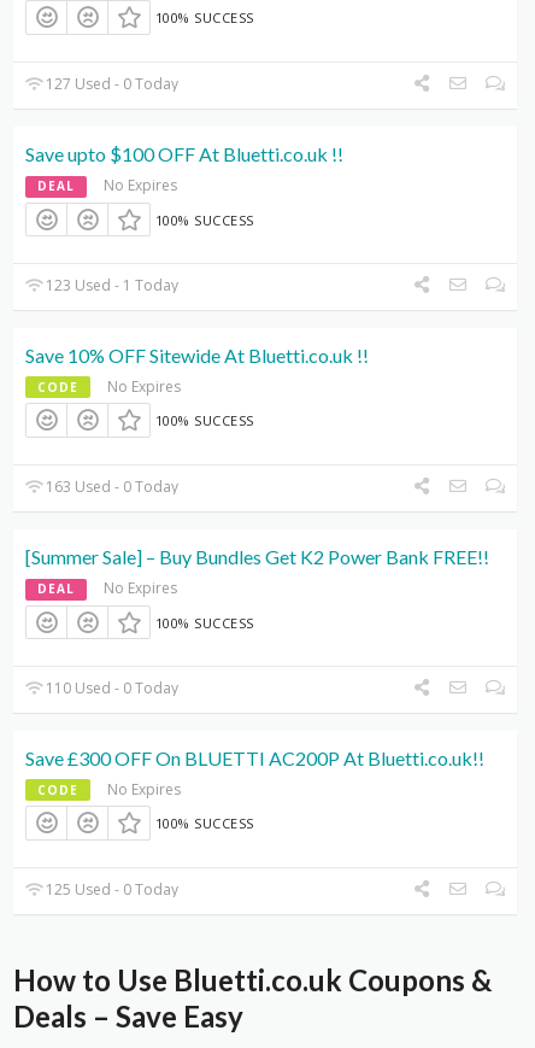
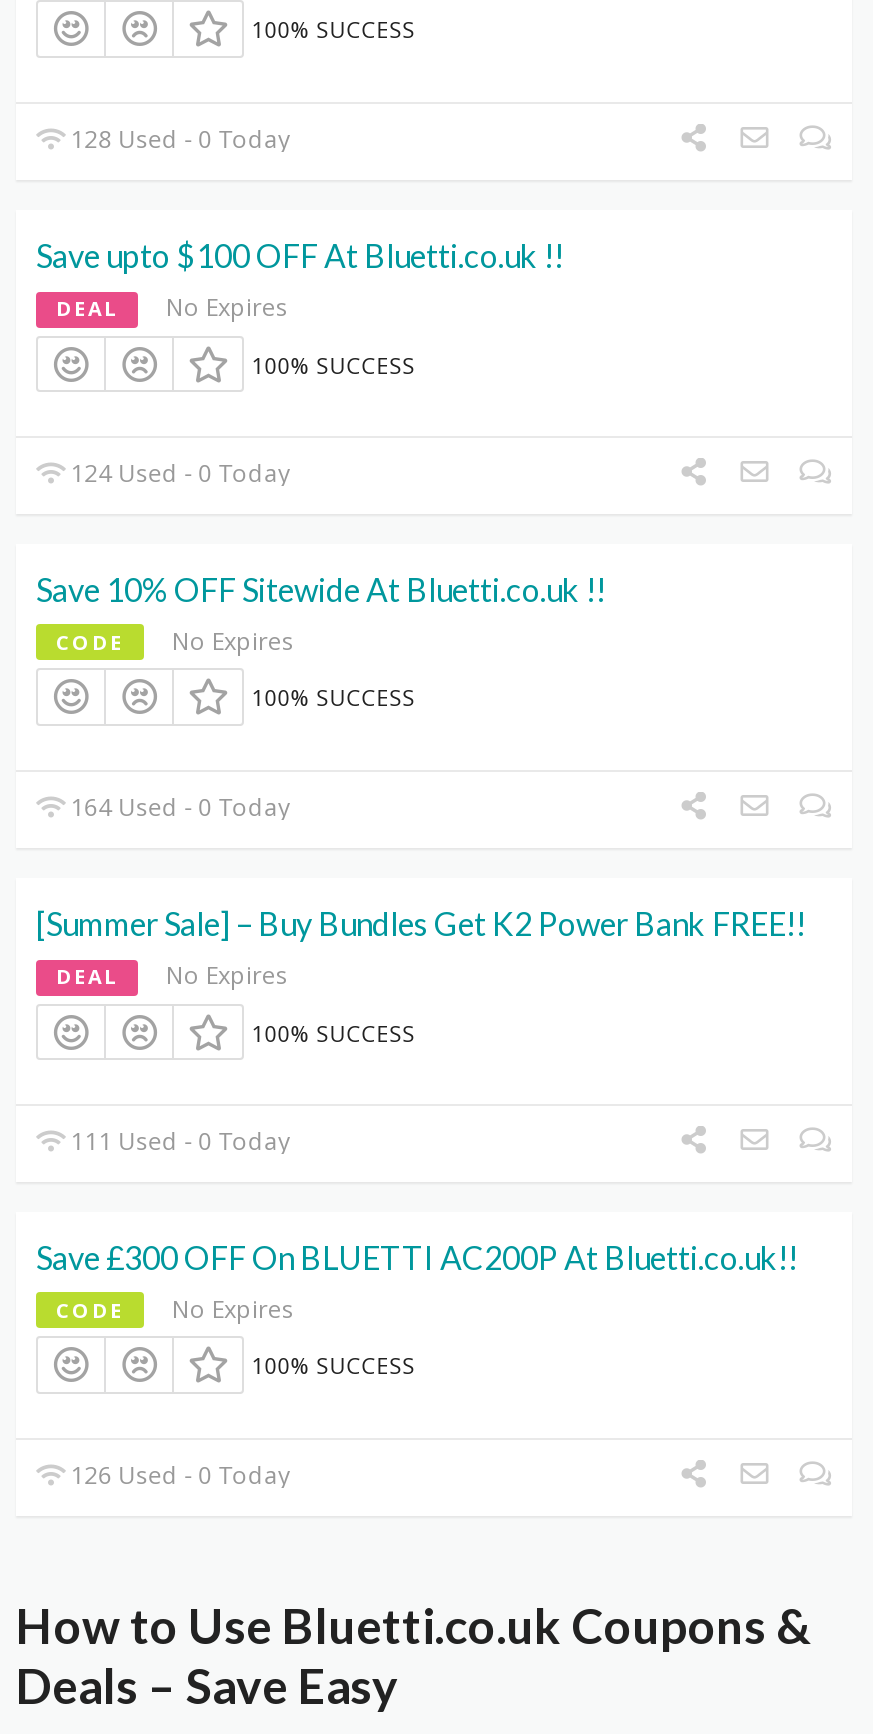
[42,73,179,94] 127 Used - 0 Today -> [64,122,290,156] 128 Used - 0 Today
[42,275,179,296] 123 Used - 1 Today -> [64,457,290,491] 124 Used - 0 Today
[42,476,179,497] 163 Used - 0 Today -> [64,789,290,823] 164 Used - 0 Today
[42,678,179,699] 110 Used - 0 Today -> [64,1124,290,1158] 111 Used - 0 Today
[42,879,179,899] 125 Used - 0 Today -> [64,1457,290,1491] 126 Used - 0 Today

